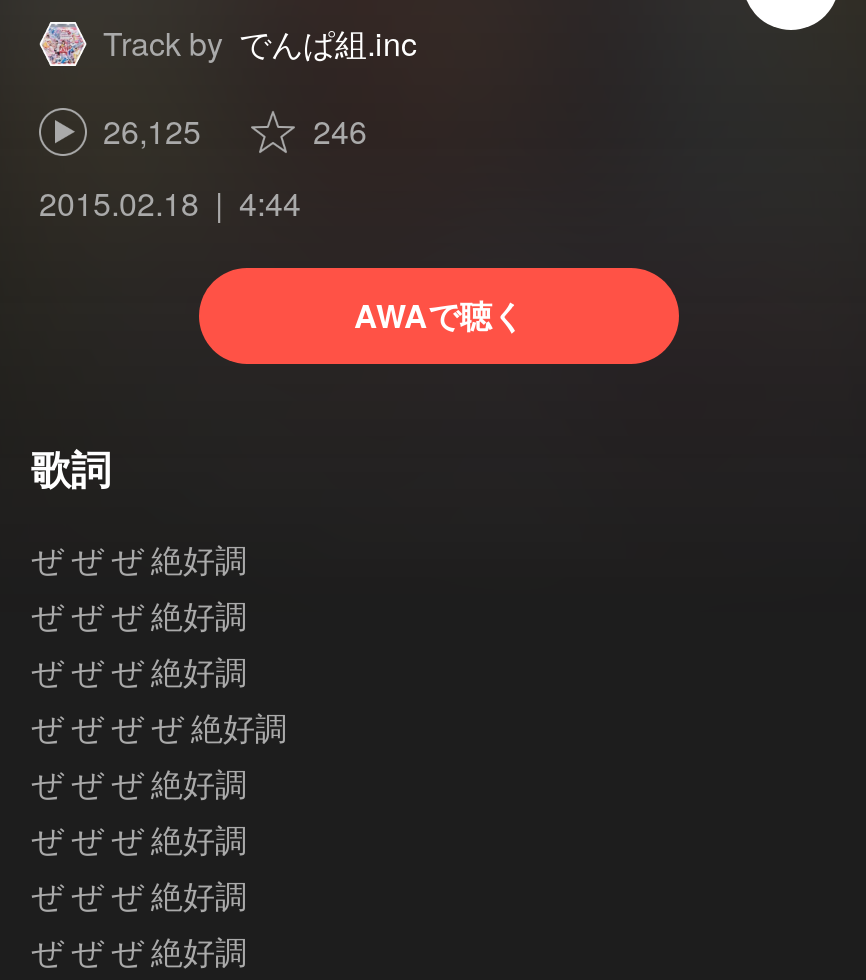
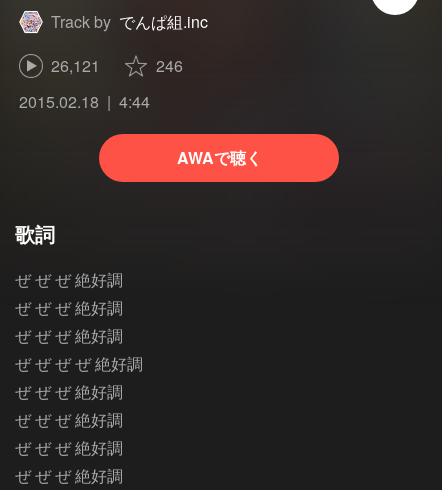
[103,108,201,154] 26,125 -> [51,54,100,77] 26,121

